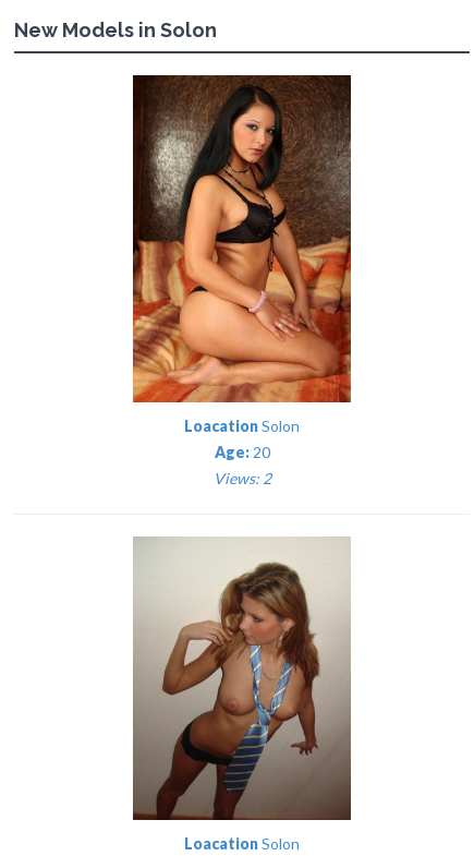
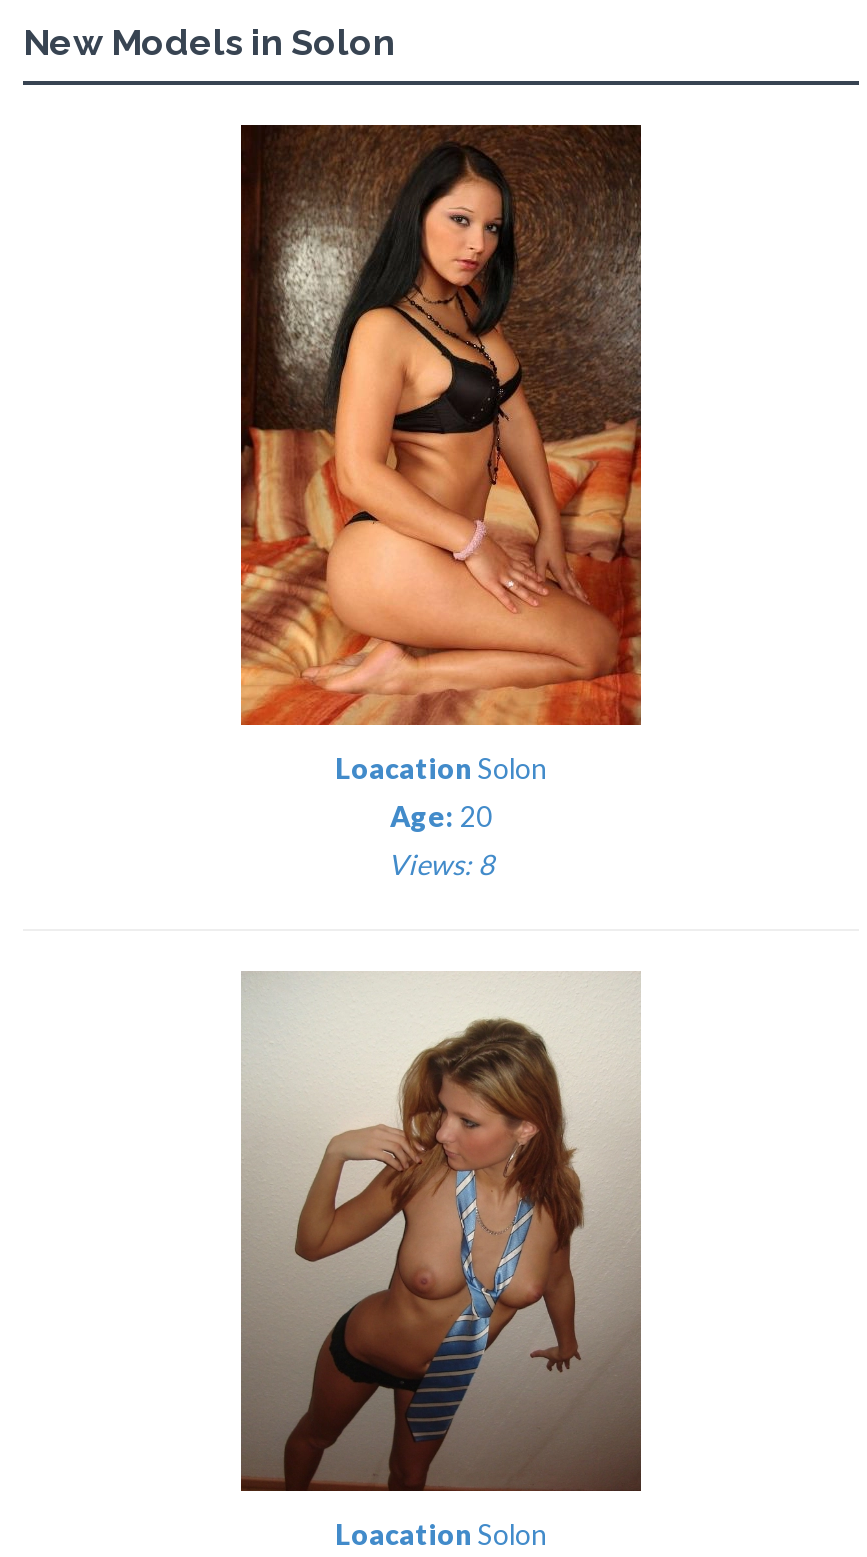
[213,469,271,487] Views: 2 -> [388,847,494,881] Views: 8

